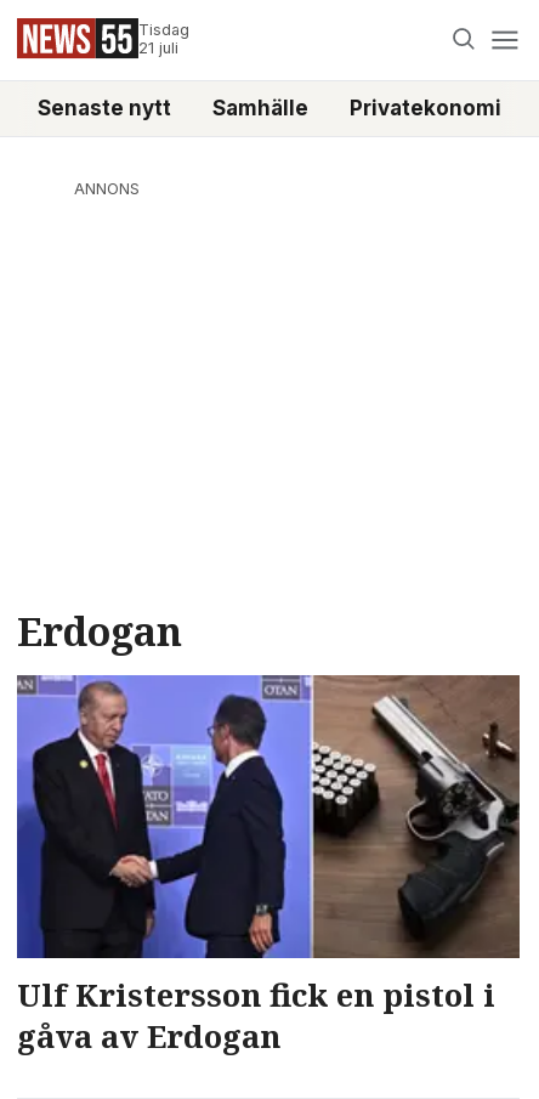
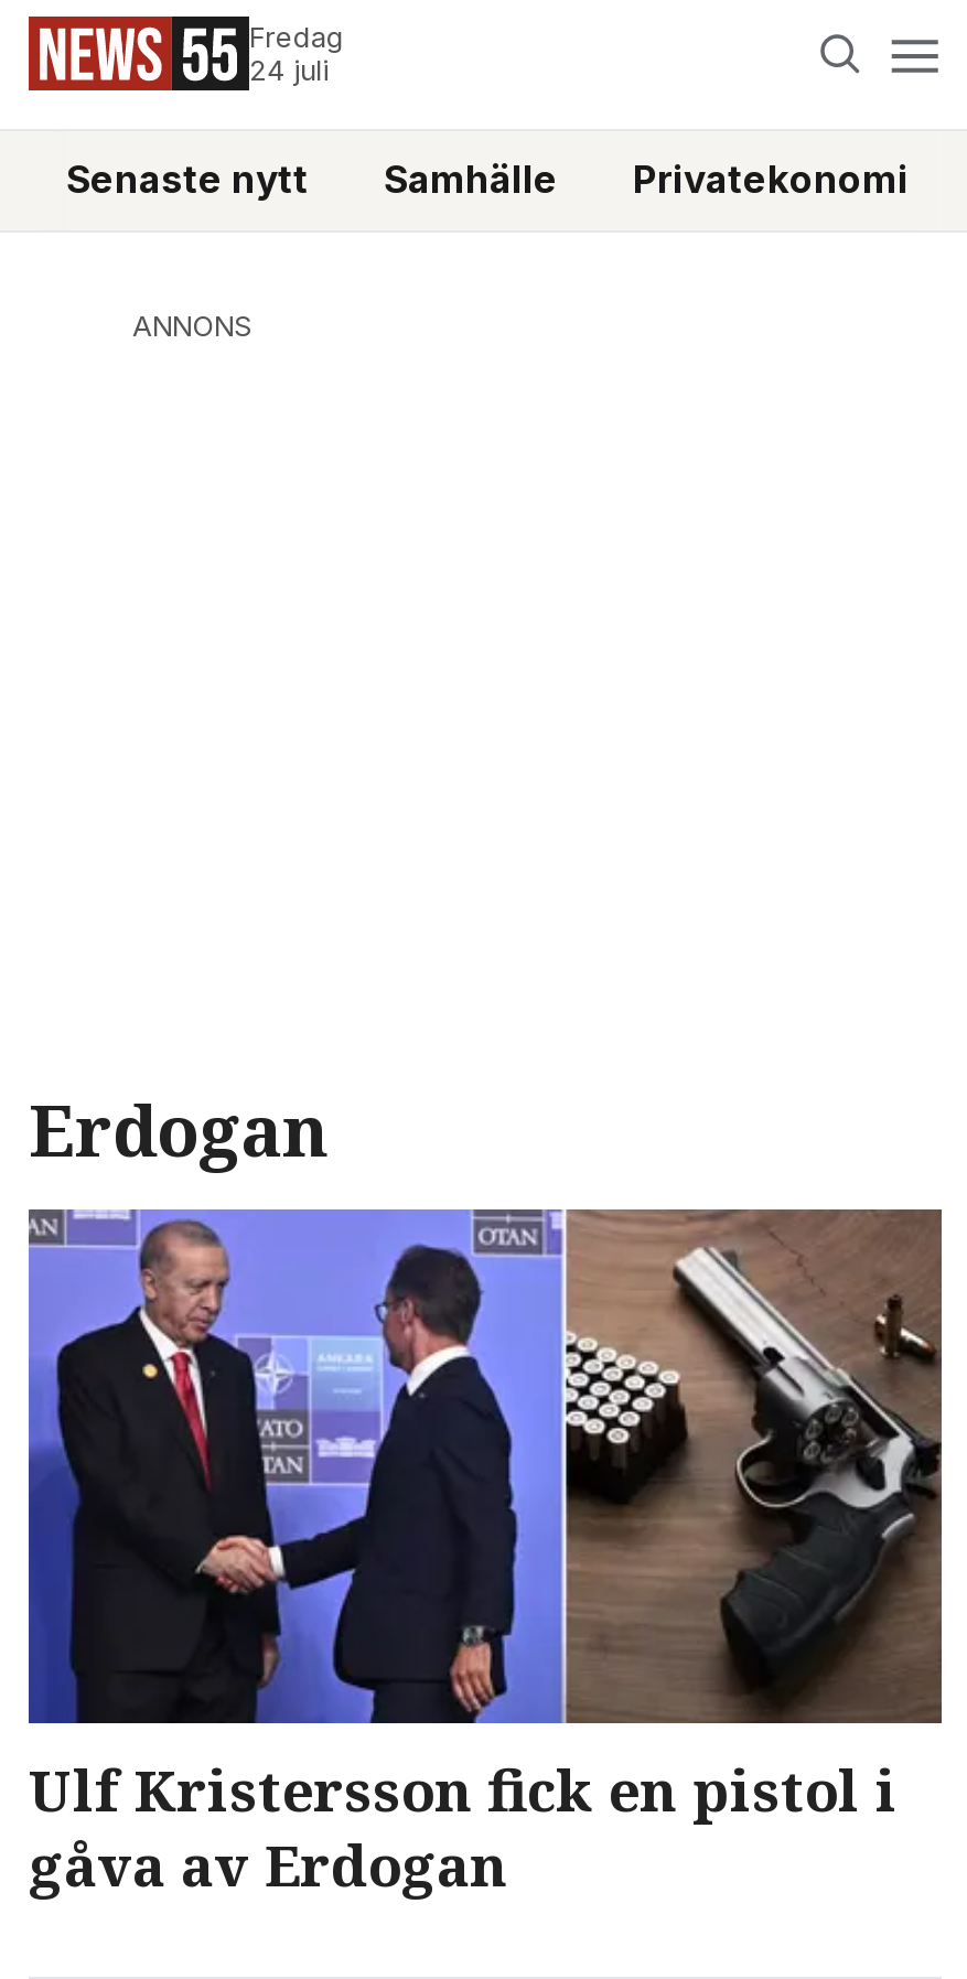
[138,21,189,57] Tisdag | 21 juli -> [249,21,344,87] Fredag | 24 juli

